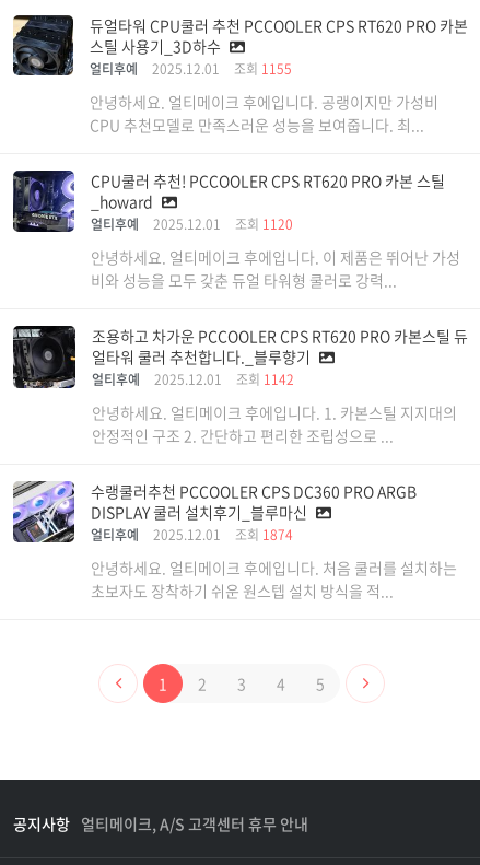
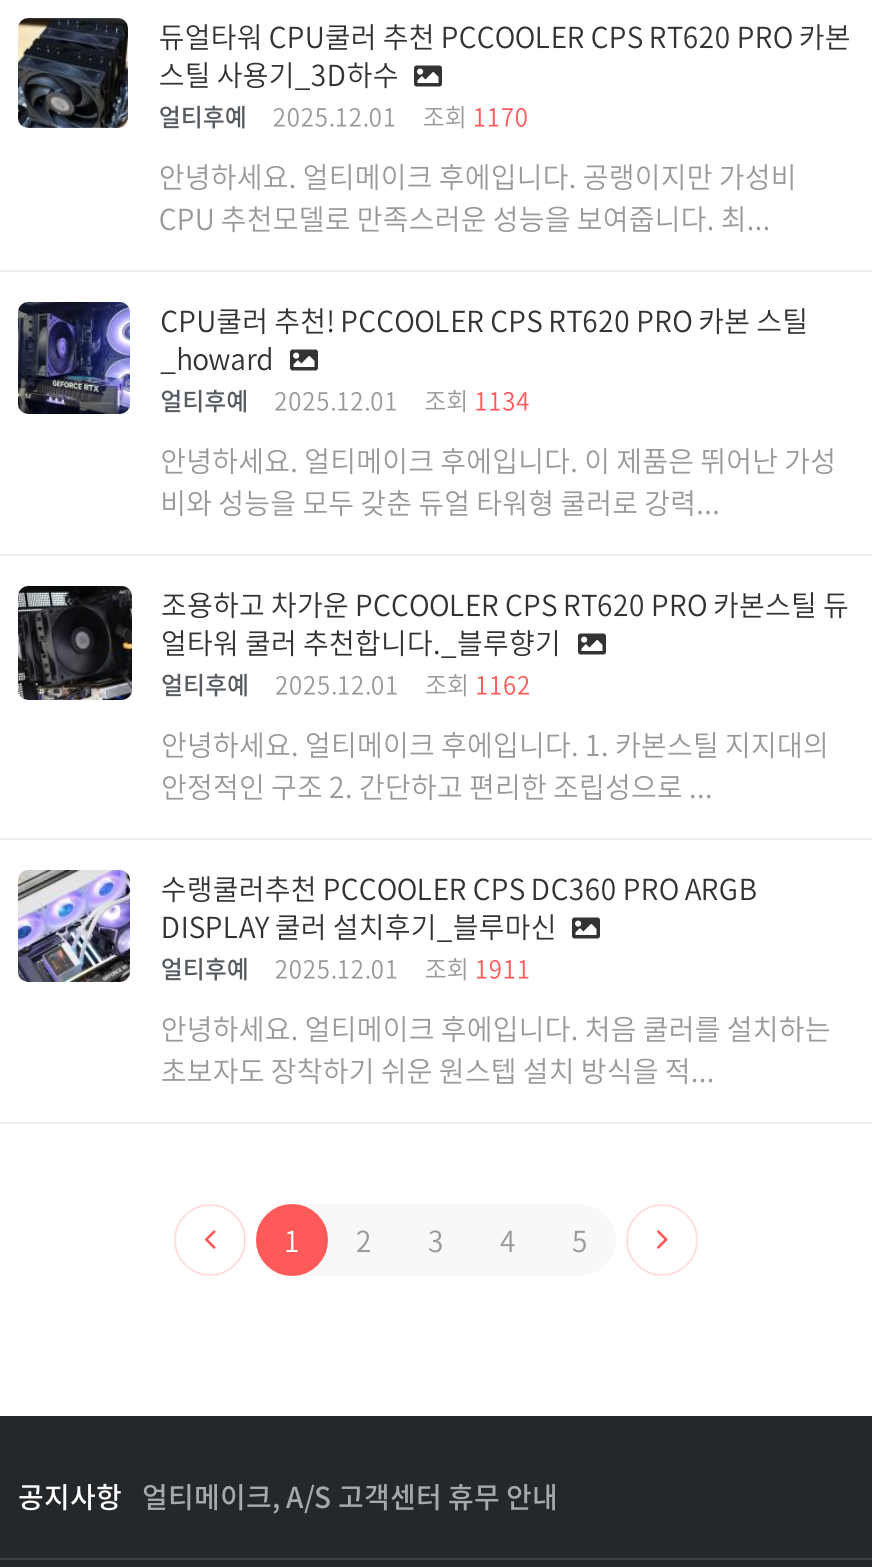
[90,59,292,79] 얼티후예 2025.12.01 조회 1155 -> [159,98,529,134] 얼티후예 2025.12.01 조회 1170
[91,214,293,234] 얼티후예 2025.12.01 조회 1120 -> [160,382,530,418] 얼티후예 2025.12.01 조회 1134
[91,370,294,389] 얼티후예 2025.12.01 조회 1142 -> [161,666,531,702] 얼티후예 2025.12.01 조회 1162
[91,525,293,545] 얼티후예 2025.12.01 조회 1874 -> [161,950,531,986] 얼티후예 2025.12.01 조회 1911

